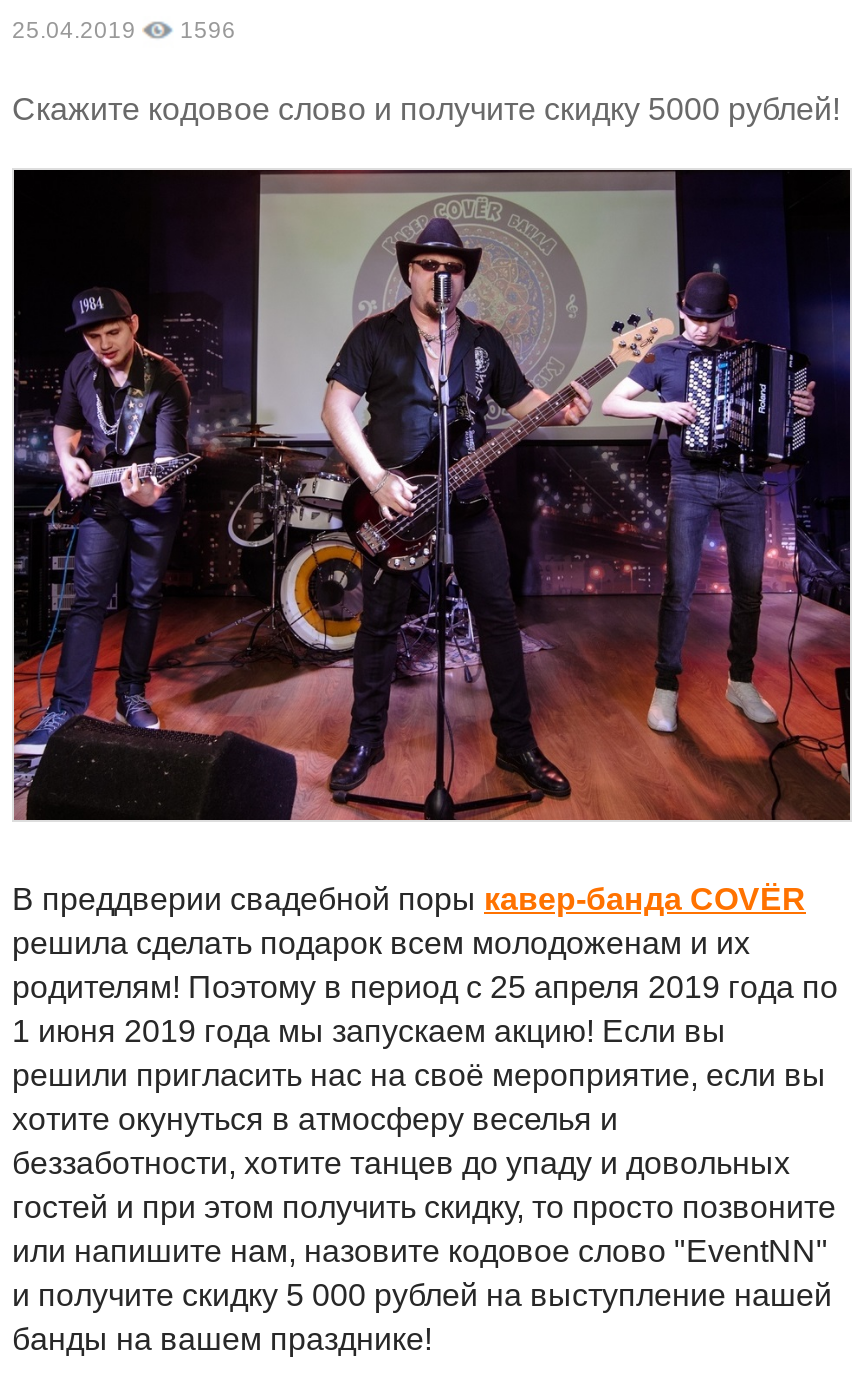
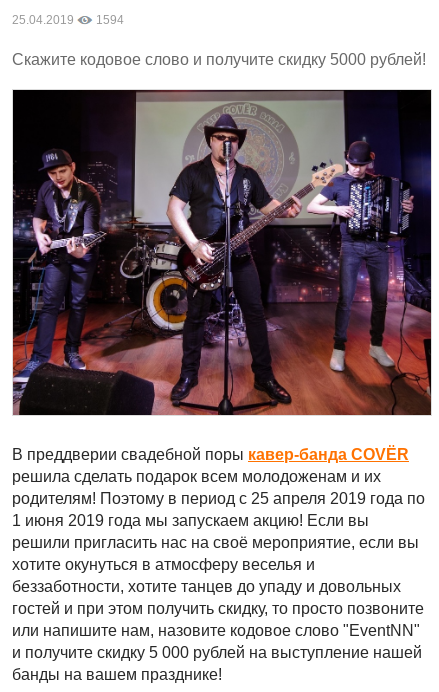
[12,16,236,42] 25.04.2019 1596 -> [12,13,124,26] 25.04.2019 1594

